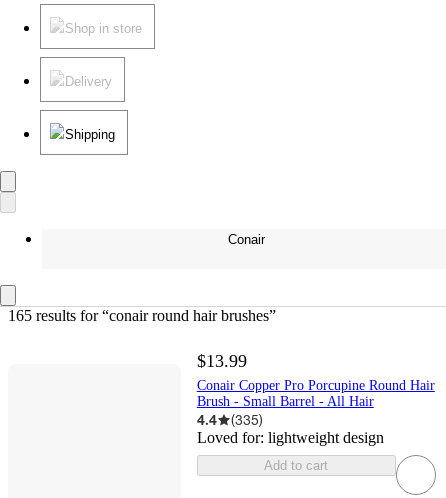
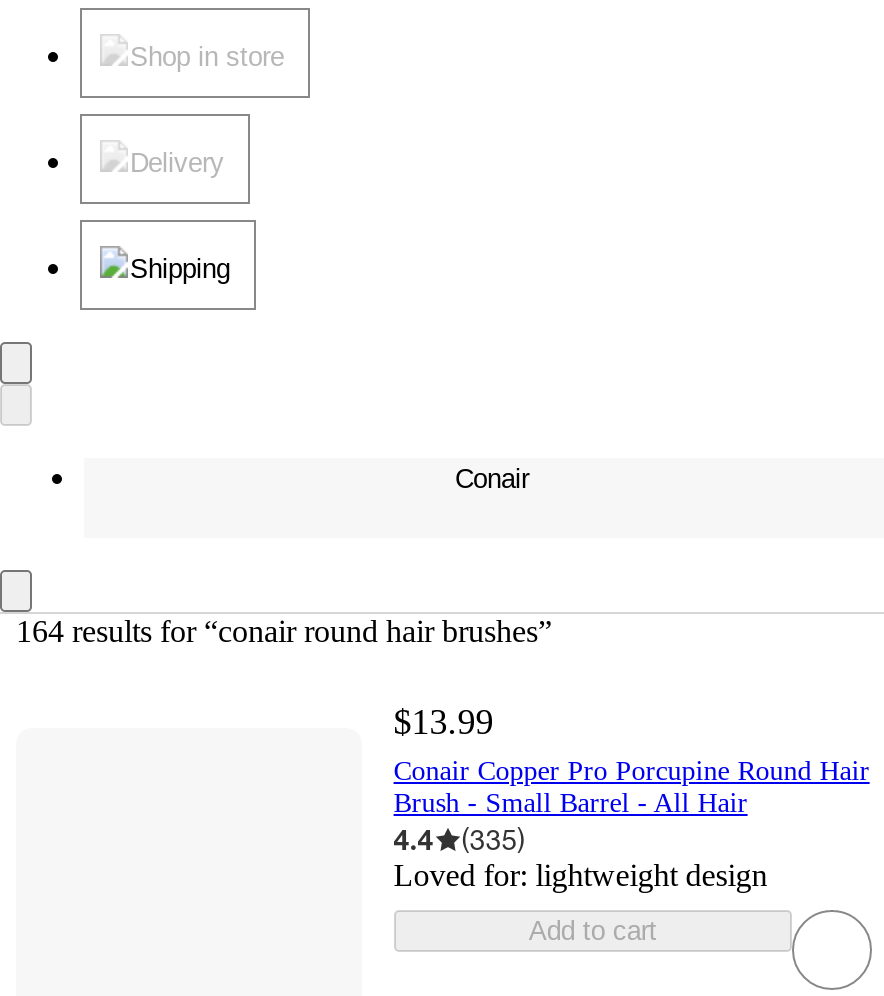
[8,307,276,324] 165 results for “conair round hair brushes” -> [16,615,552,649] 164 results for “conair round hair brushes”

